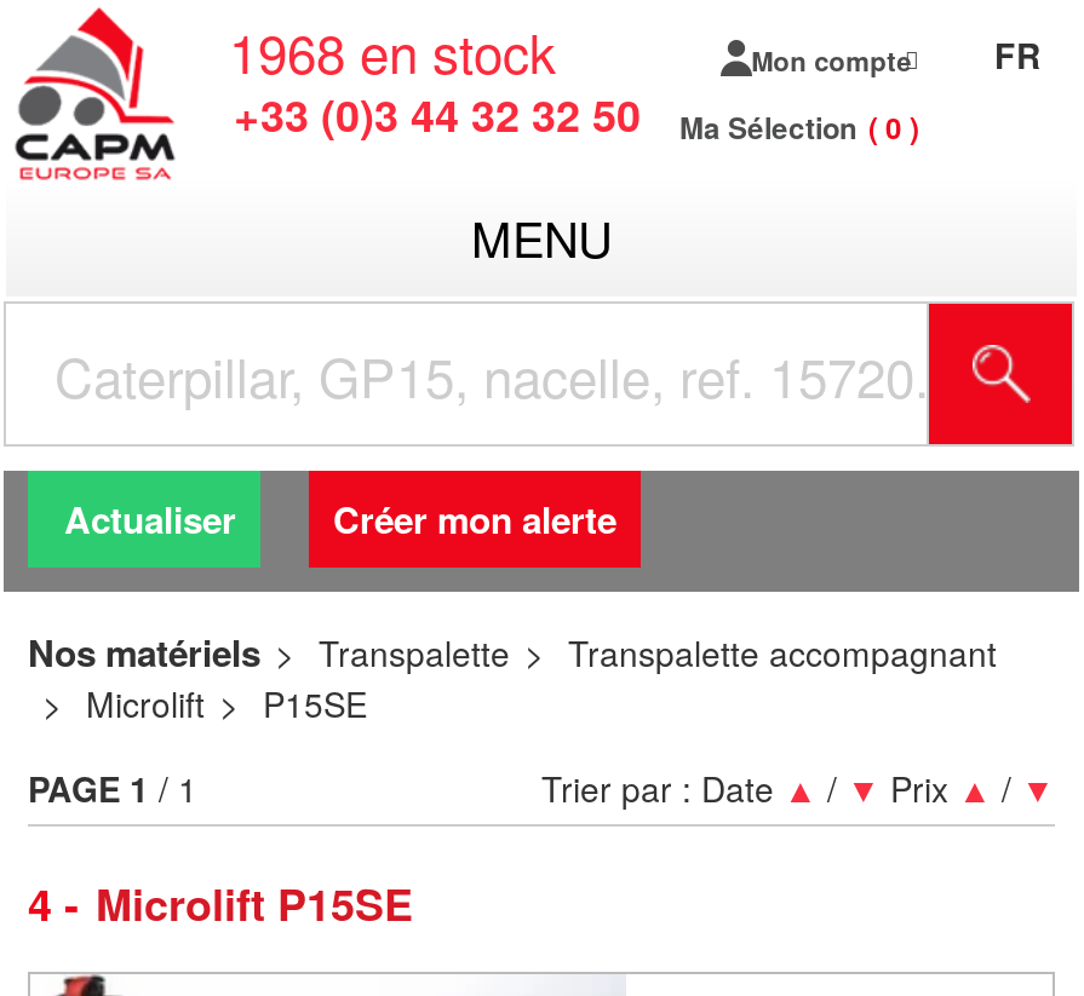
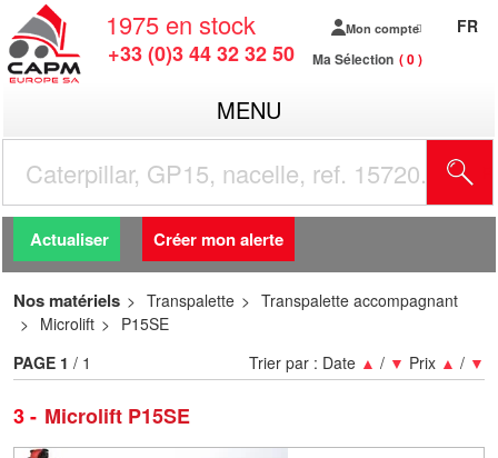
[229,13,556,88] 1968 en stock -> [106,7,256,41] 1975 en stock
[28,873,413,935] 4 Microlift P15SE -> [13,401,190,430] 3 Microlift P15SE

